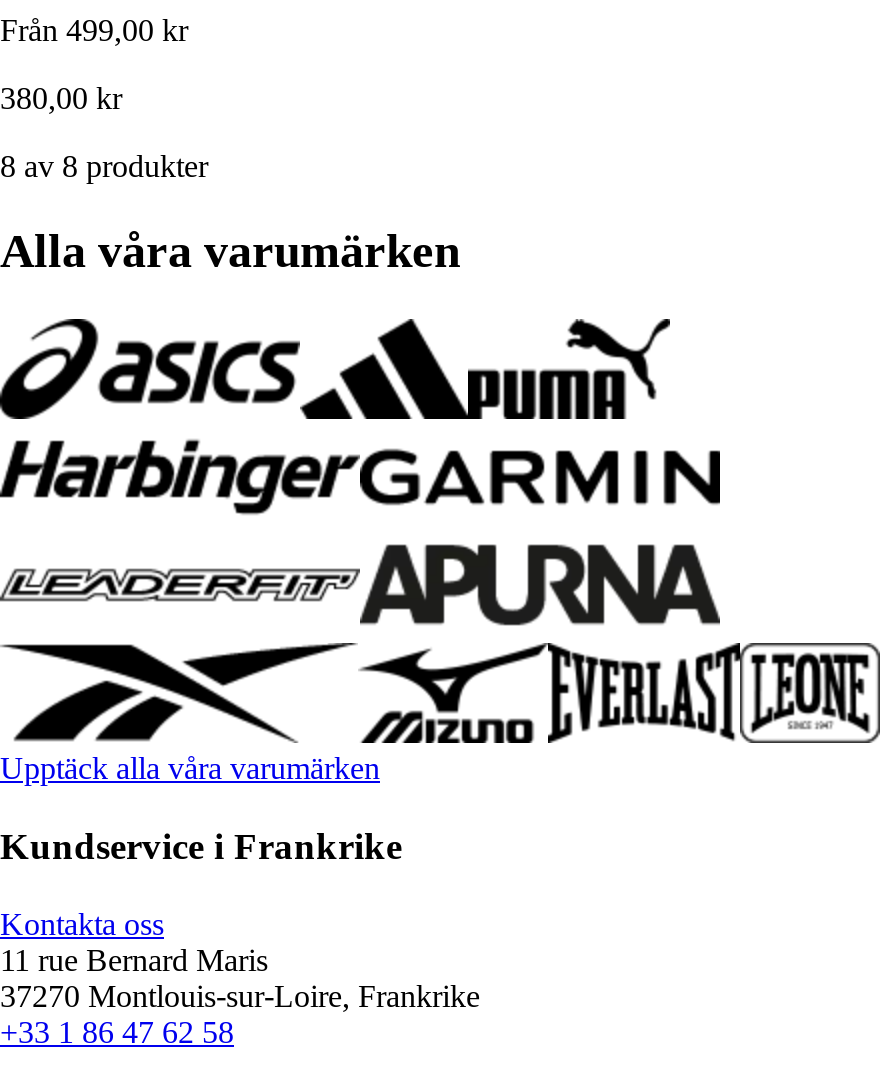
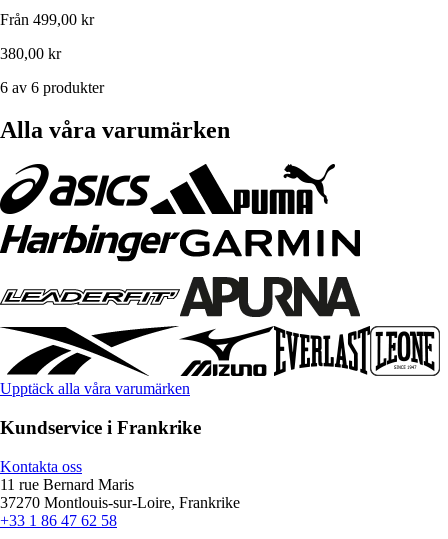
[0,150,208,184] 8 av 8 produkter -> [0,79,104,96] 6 av 6 produkter

